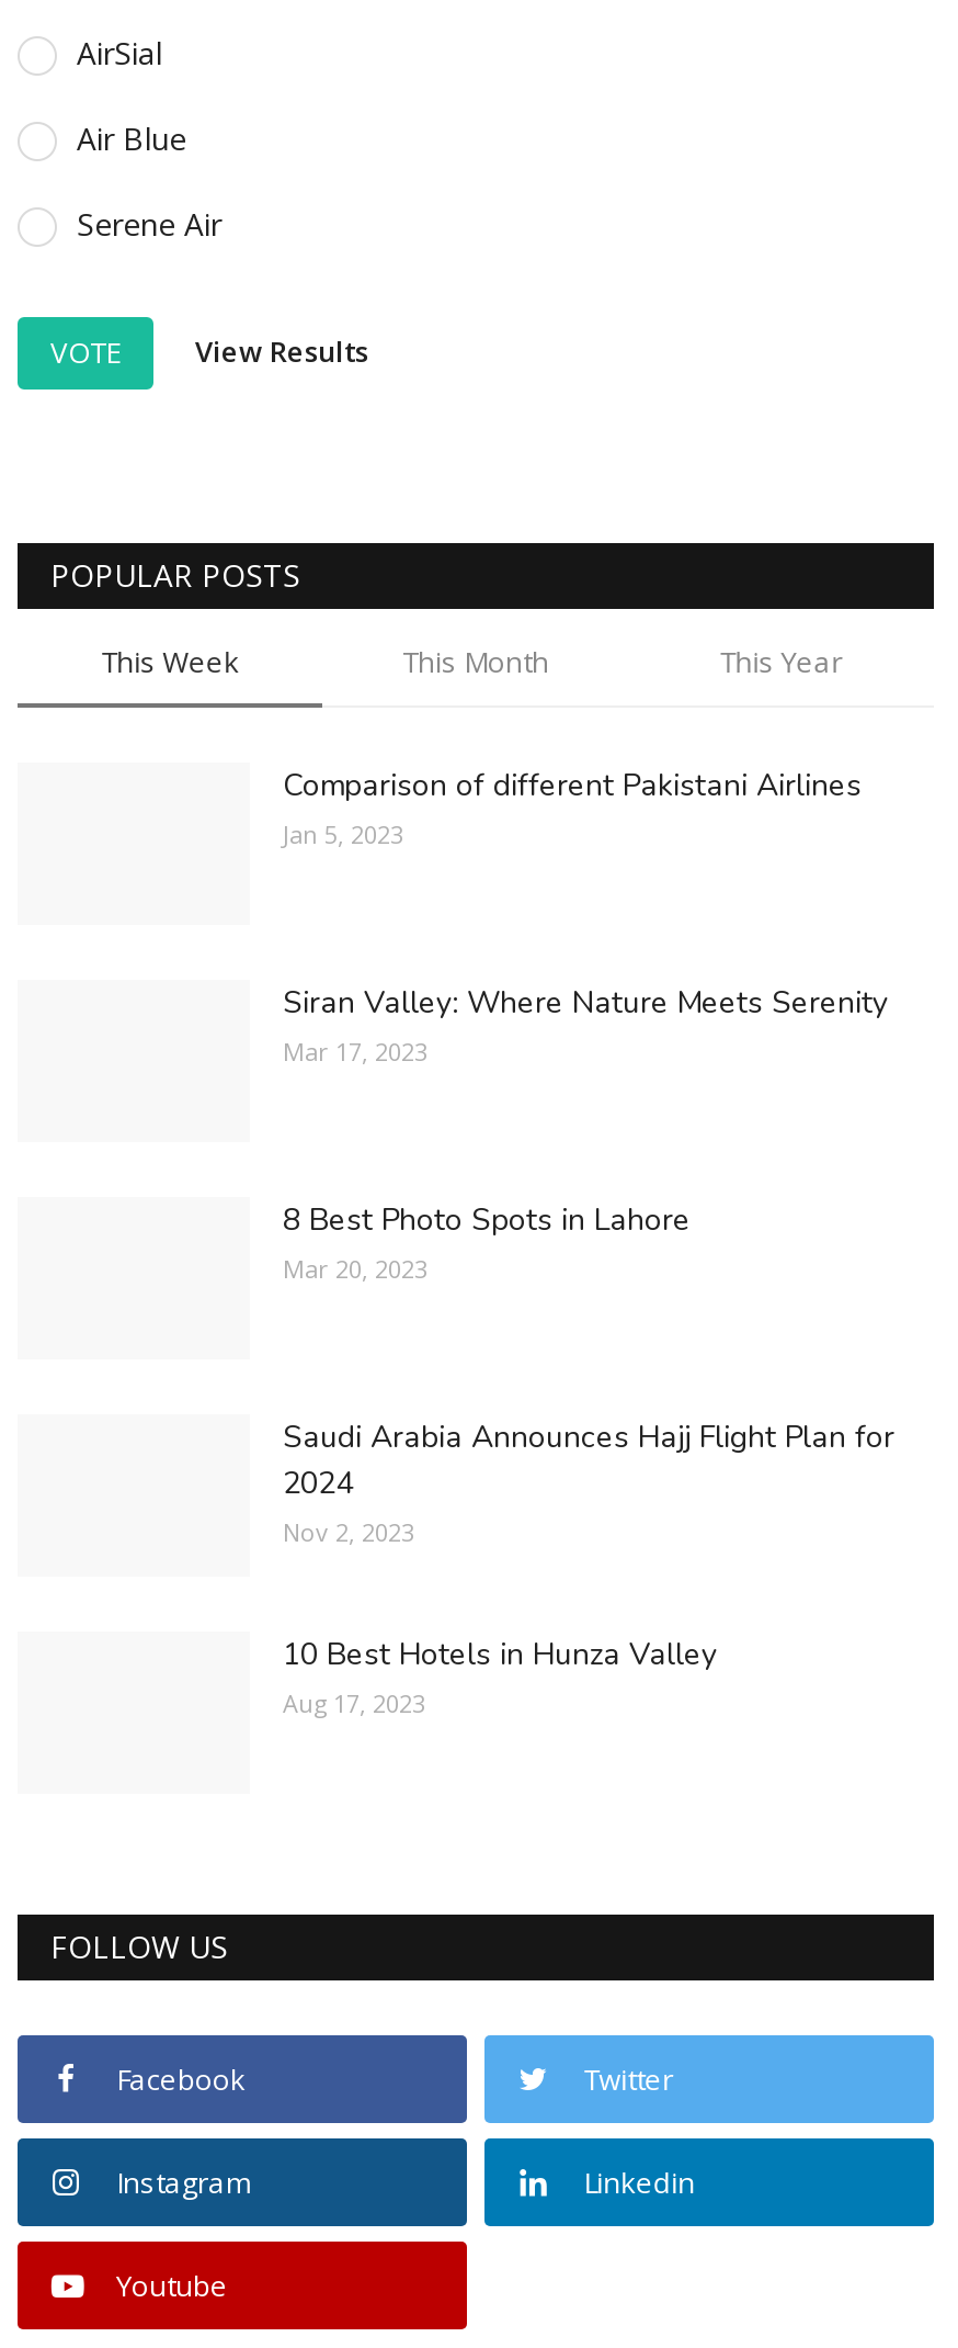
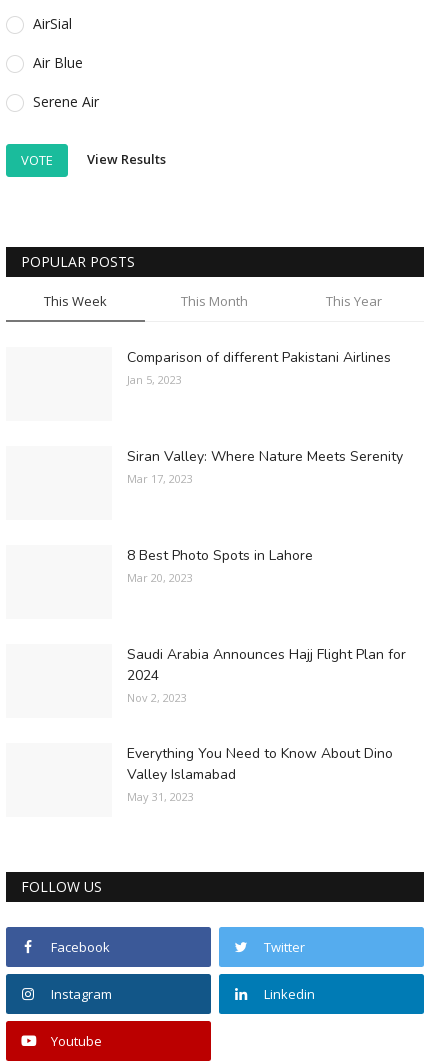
[283,1633,717,1718] 10 Best Hotels in Hunza Valley | Aug 17, 2023 -> [127,744,393,804] Everything You Need to Know About Dino | Valley Islamabad | May 31, 2023

